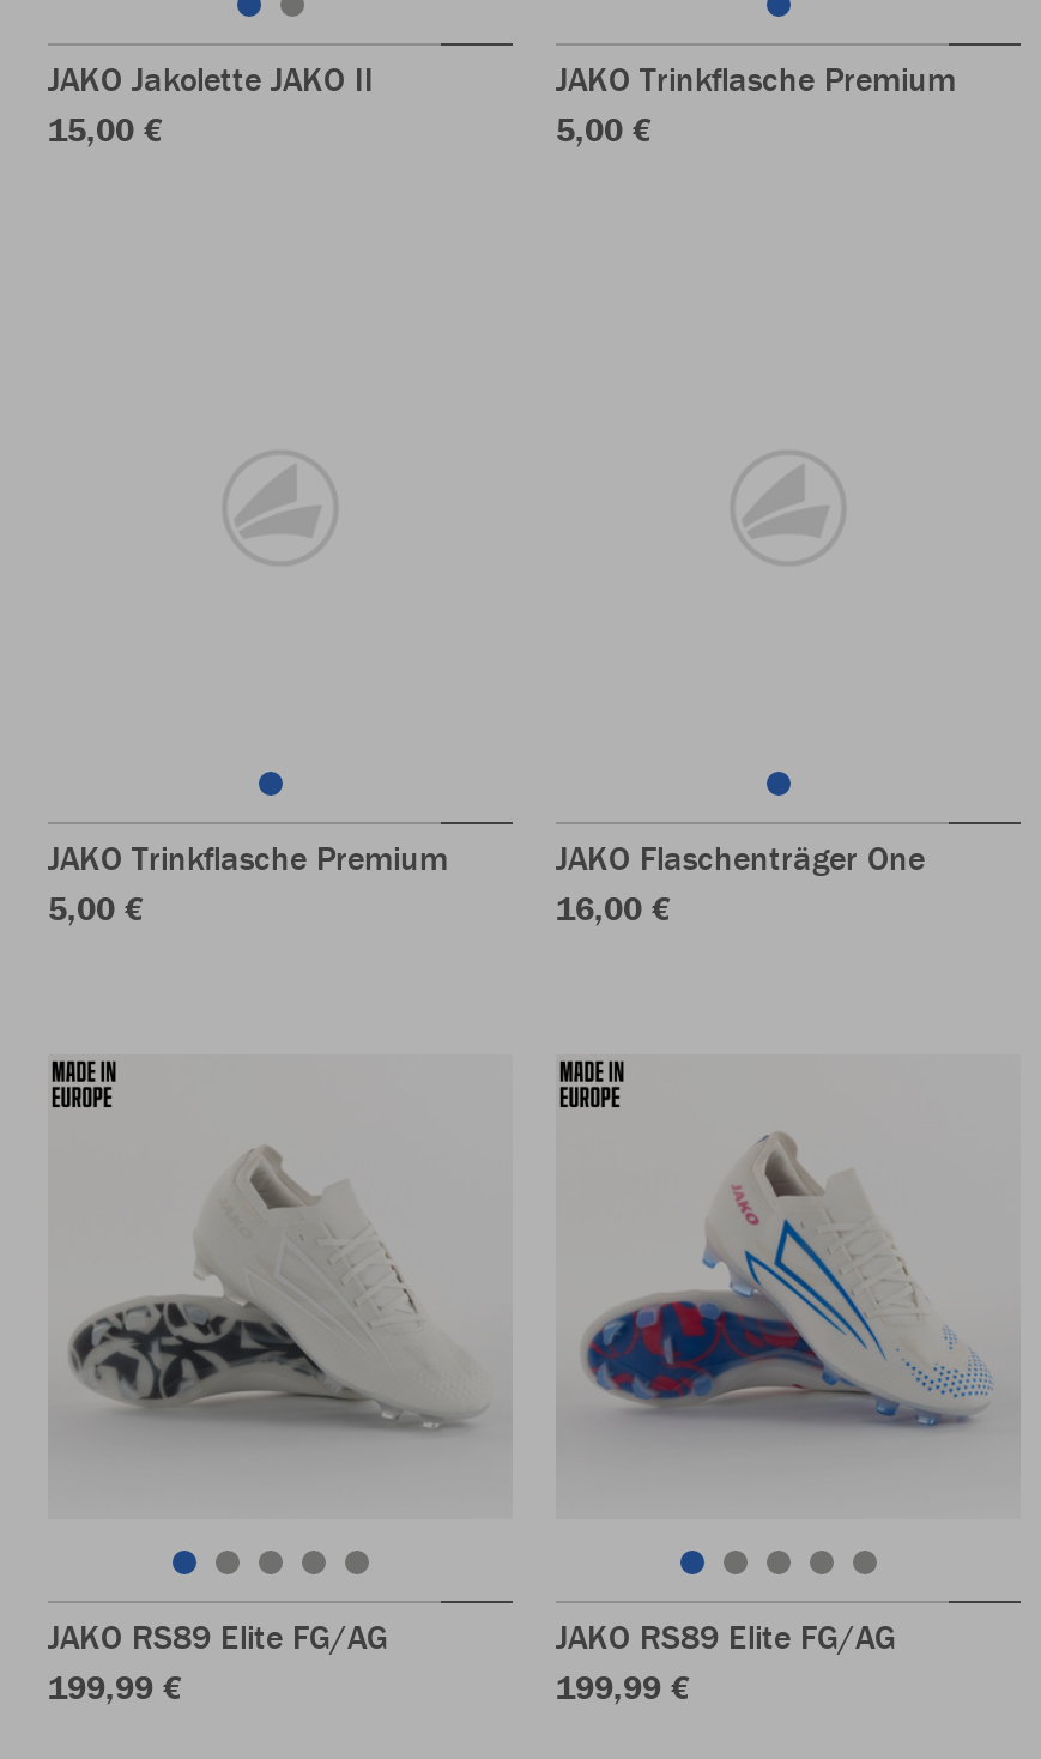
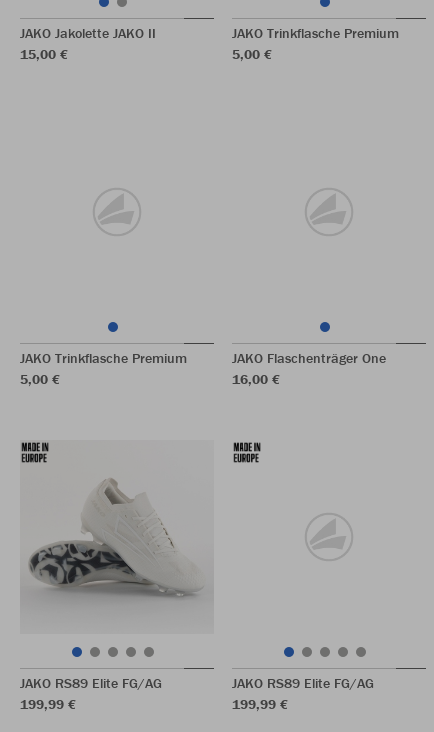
[556,1129,1018,1481] [image] -> none

